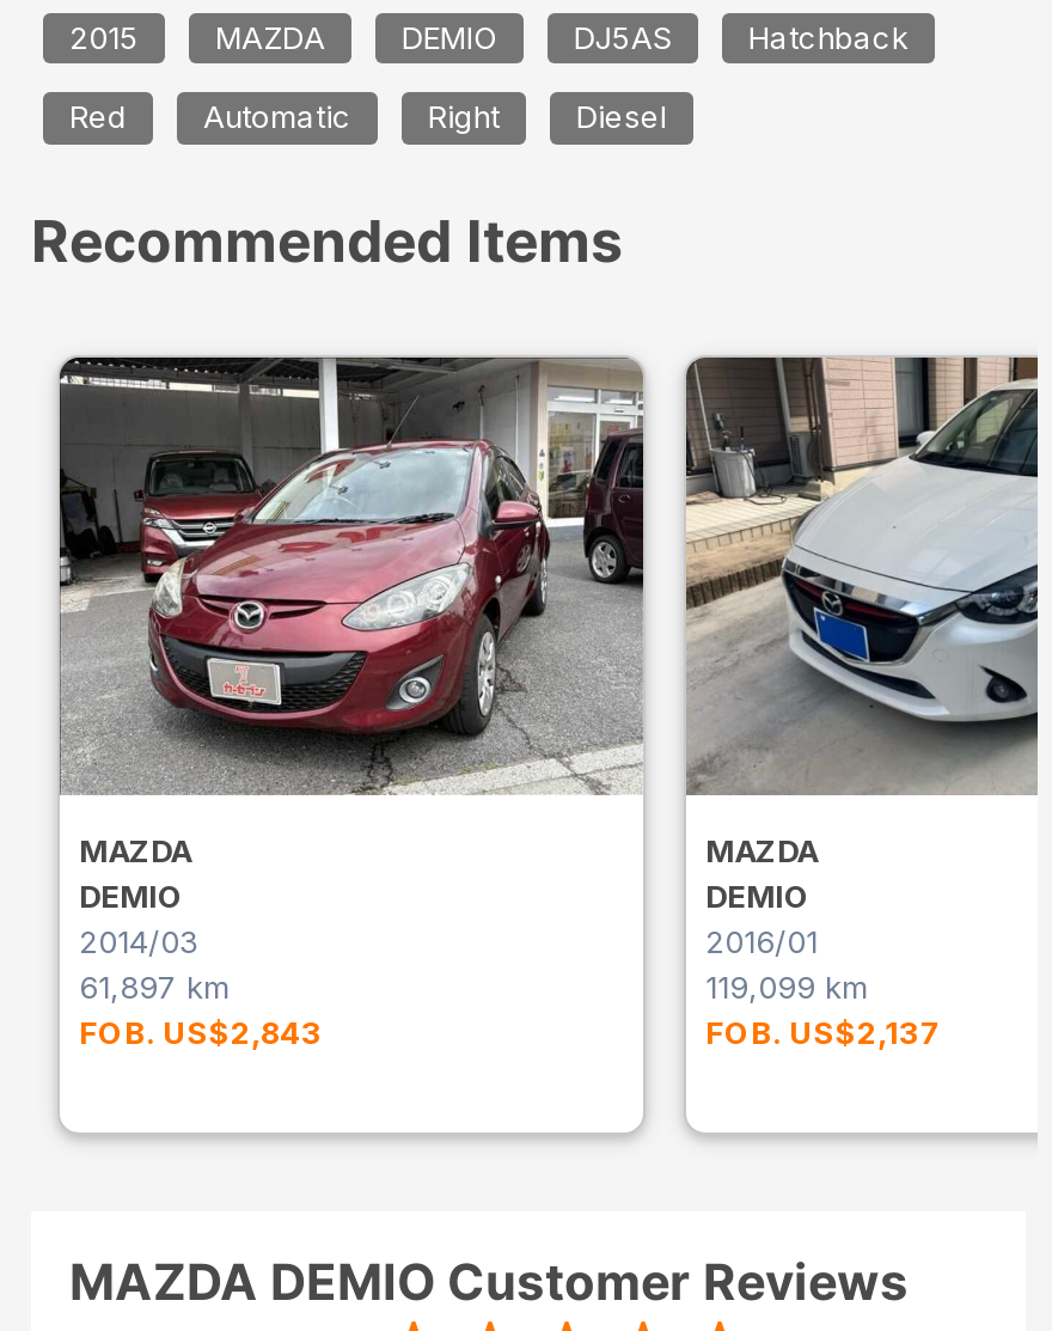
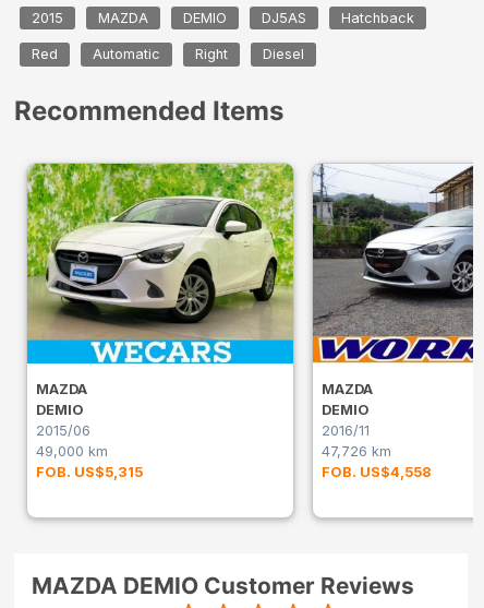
[57,355,646,798] [image] -> [26,163,294,365] [image]
[684,355,1038,798] [image] -> [312,164,474,363] [image]
[79,925,198,961] 2014/03 -> [36,423,90,439] 2015/06
[705,925,818,961] 2016/01 -> [322,423,370,439] 2016/11
[79,970,230,1006] 61,897 km -> [36,443,108,460] 49,000 km
[705,970,868,1006] 119,099 km -> [322,443,391,460] 47,726 km
[79,1016,323,1052] FOB. US$2,843 -> [36,464,143,481] FOB. US$5,315
[705,1016,942,1052] FOB. US$2,137 -> [322,464,431,481] FOB. US$4,558

